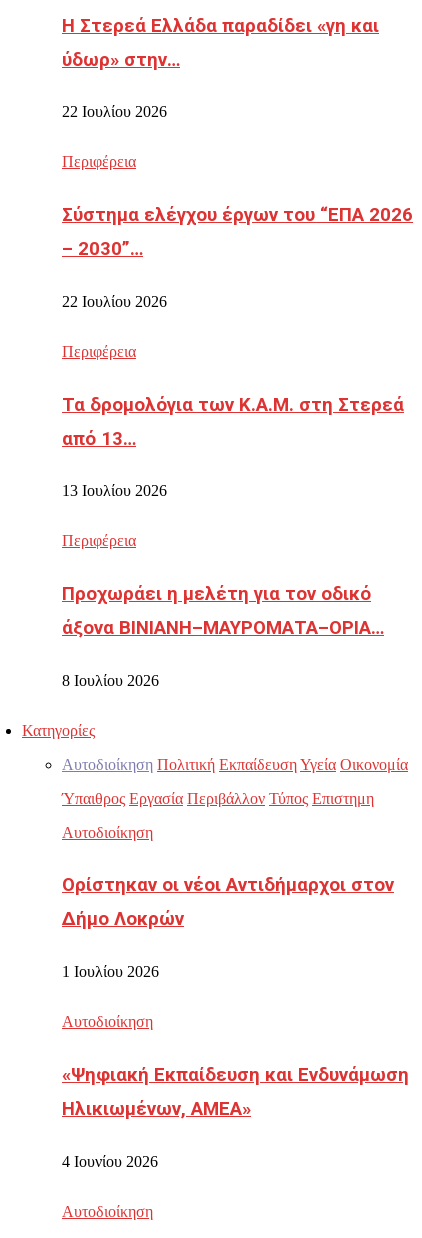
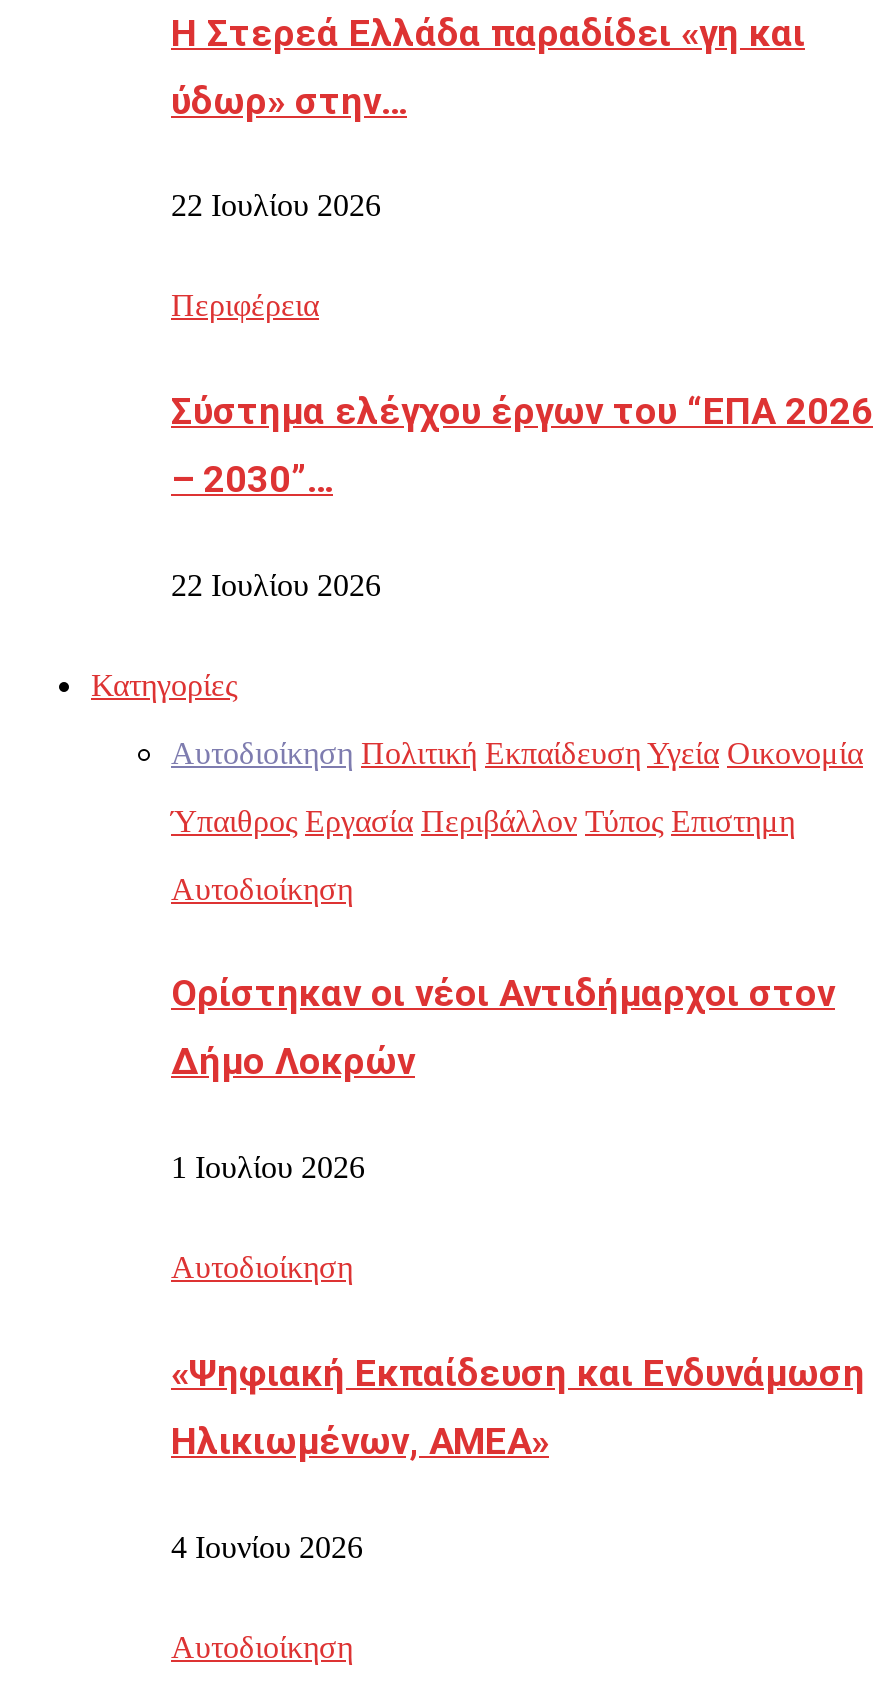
[62,343,404,689] Περιφέρεια | Τα δρομολόγια των Κ.Α.Μ. στη Στερεά | από 13… | 13 Ιουλίου 2026 | Περιφέρεια | Προχωράει η μελέτη για τον οδικό | άξονα ΒΙΝΙΑΝΗ–ΜΑΥΡΟΜΑΤΑ–ΟΡΙΑ… | 8 Ιουλίου 2026 -> none

